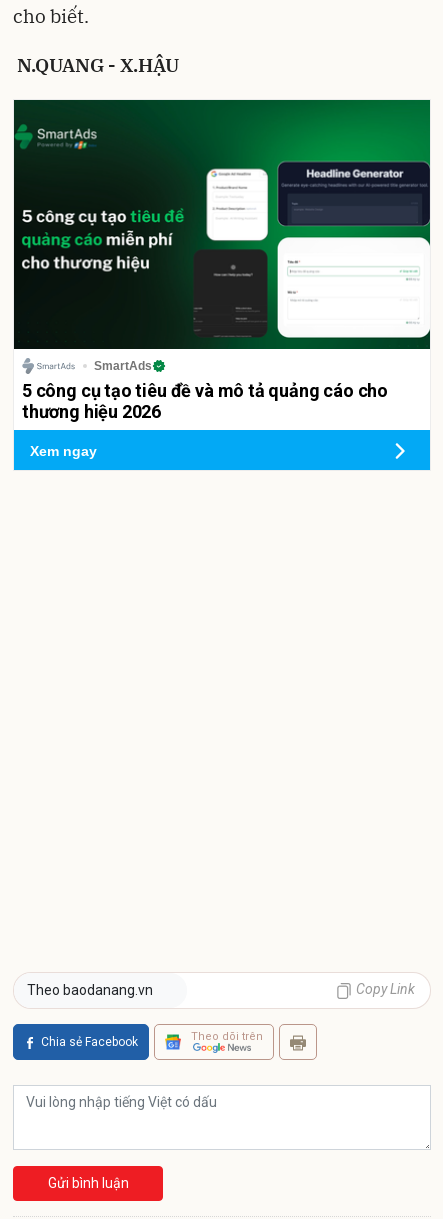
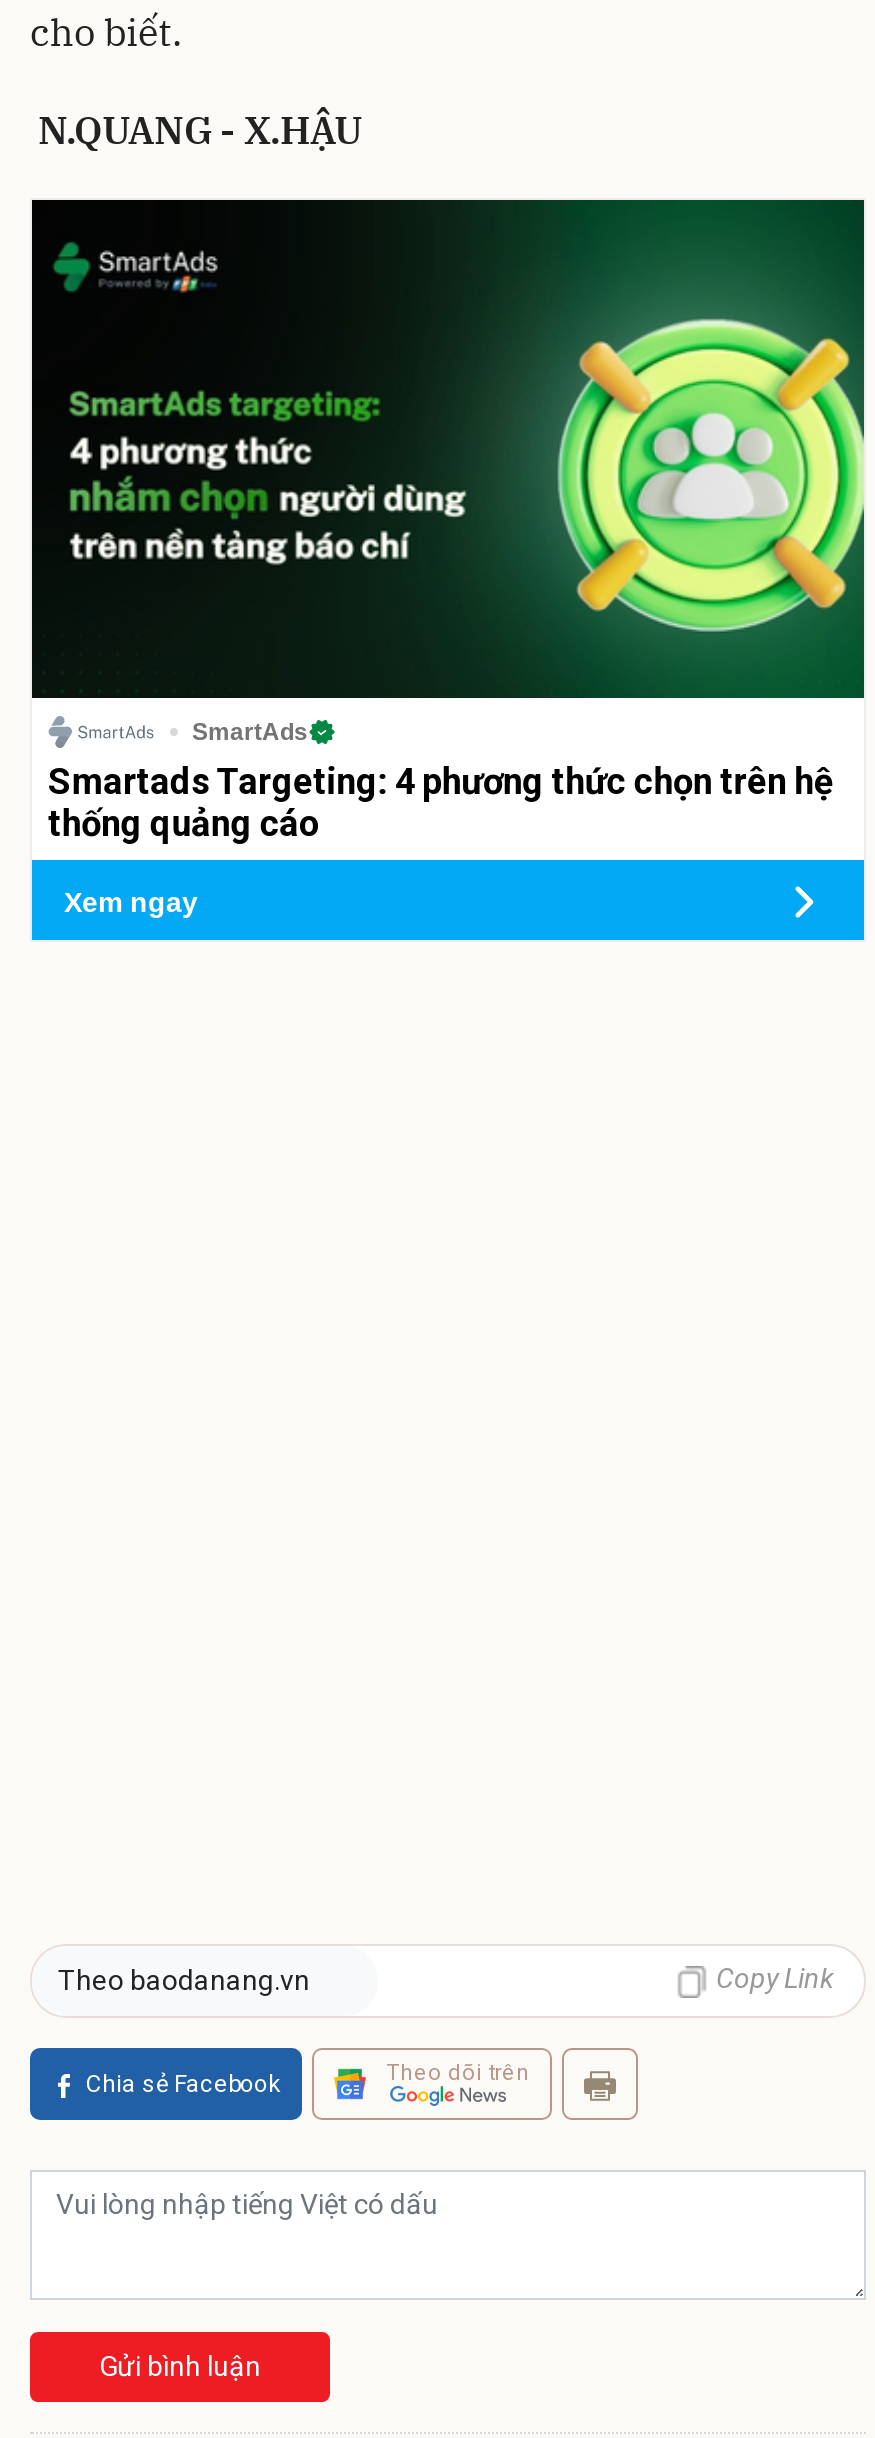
[14,100,431,339] [image] -> [32,200,866,676] [image]
[22,380,388,422] 5 công cụ tạo tiêu đề và mô tả quảng cáo cho | thương hiệu 2026 -> [48,760,833,844] Smartads Targeting: 4 phương thức chọn trên hệ | thống quảng cáo

